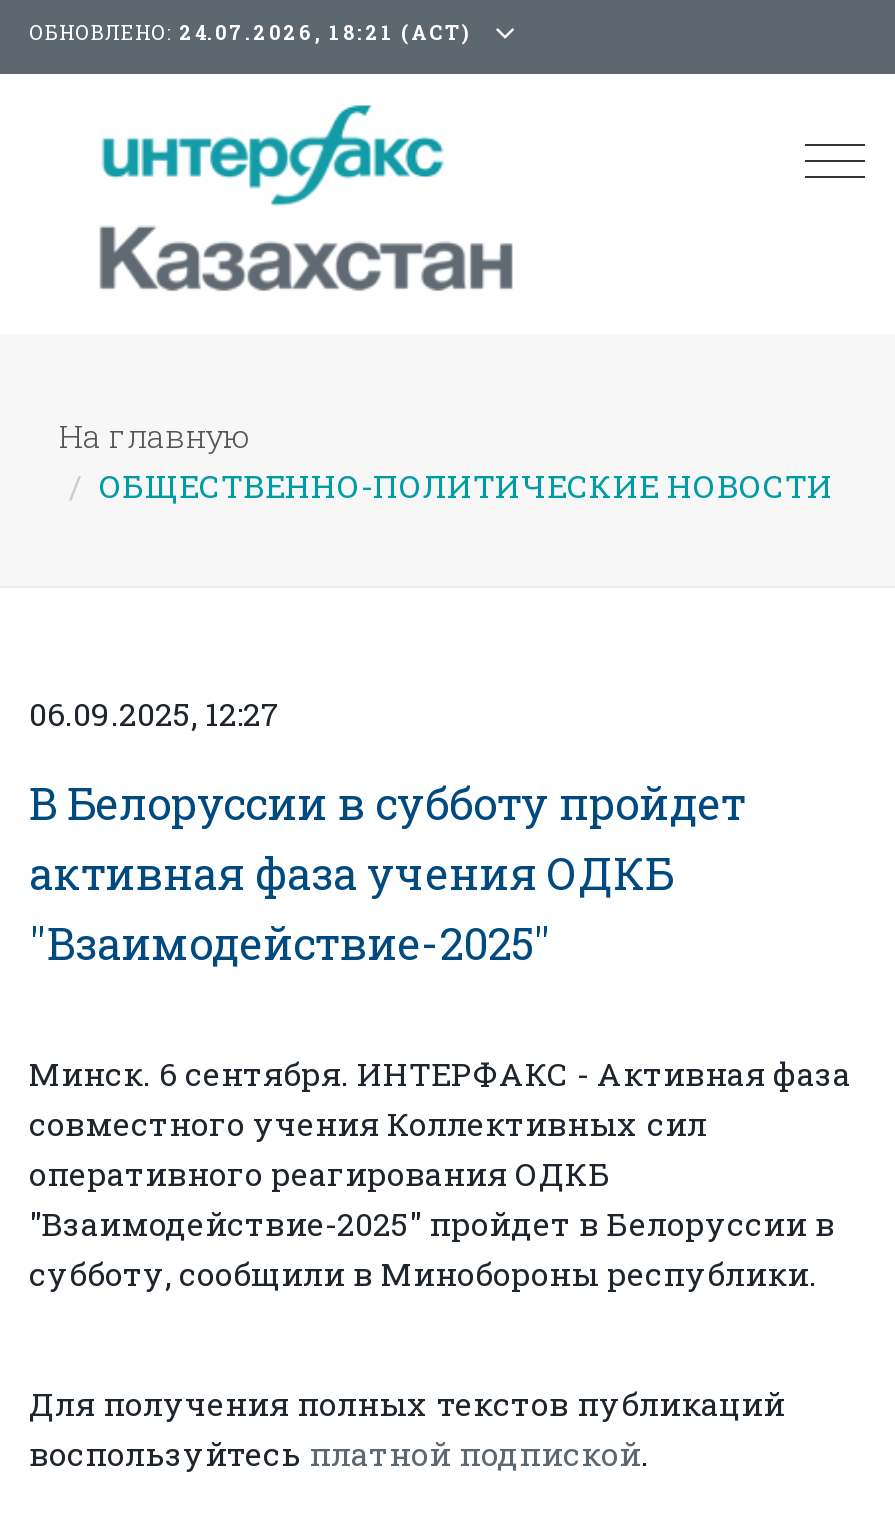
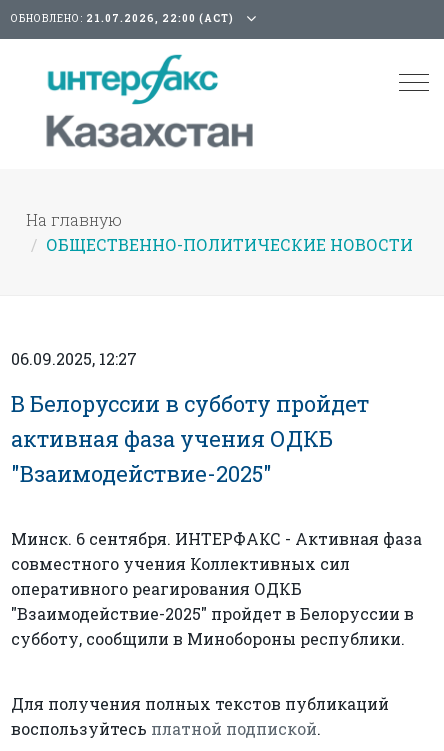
[29,20,471,46] ОБНОВЛЕНО: 24.07.2026, 18:21 (АСТ) -> [11,12,234,25] ОБНОВЛЕНО: 21.07.2026, 22:00 (АСТ)

